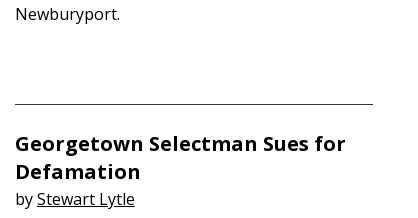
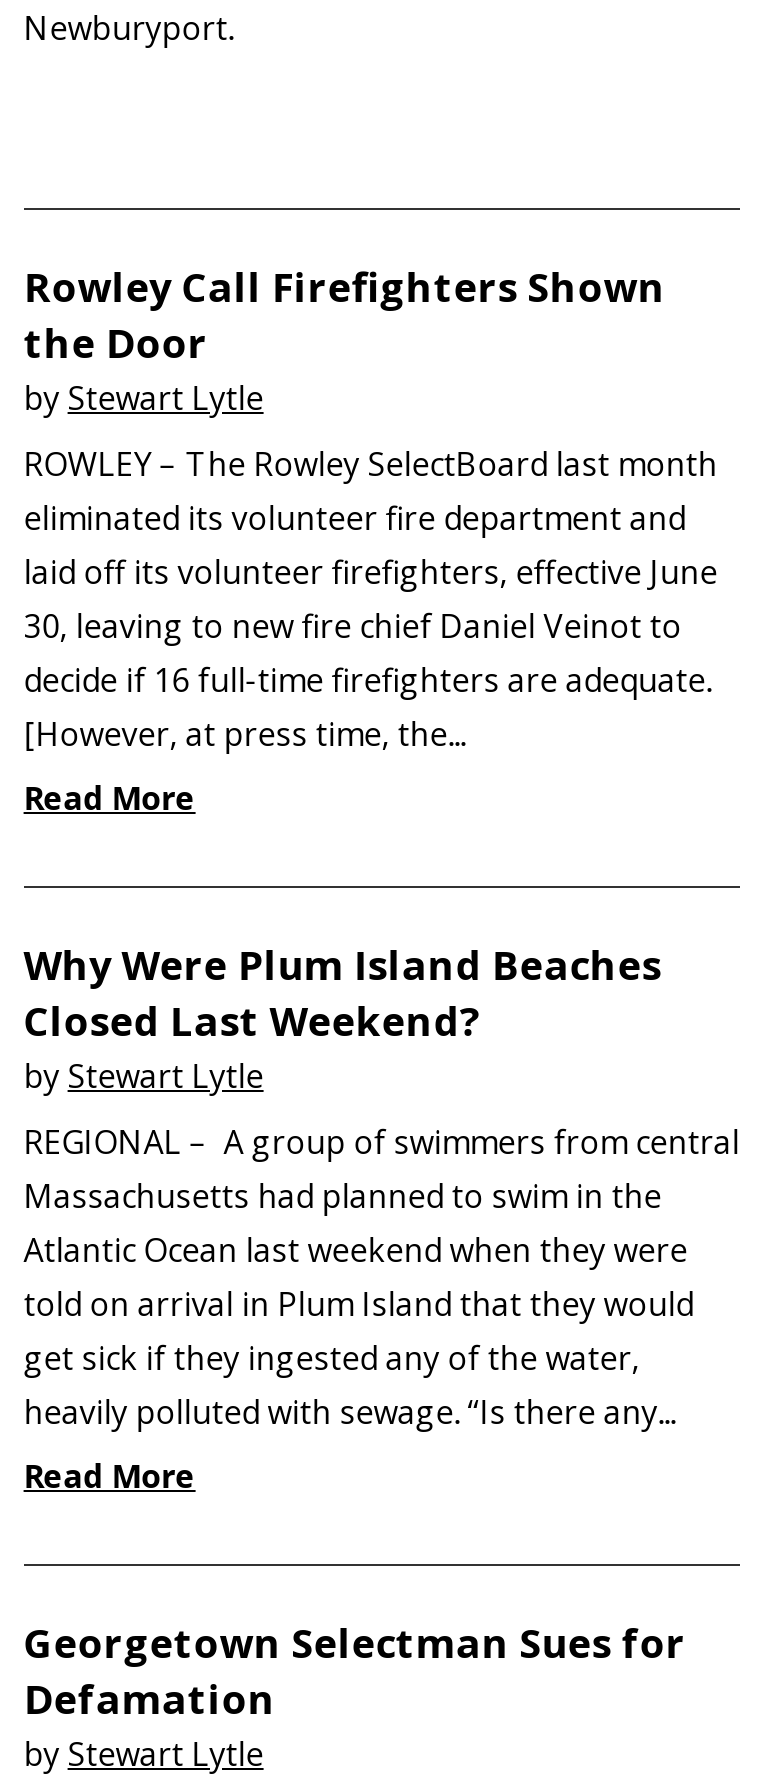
none -> [24,260,740,1498] Rowley Call Firefighters Shown | the Door | by Stewart Lytle | ROWLEY – The Rowley SelectBoard last month | eliminated its volunteer fire department and | laid off its volunteer firefighters, effective June | 30, leaving to new fire chief Daniel Veinot to | decide if 16 full-time firefighters are adequate. | [However, at press time, the... | Read More | Why Were Plum Island Beaches | Closed Last Weekend? | by Stewart Lytle | REGIONAL – A group of swimmers from central | Massachusetts had planned to swim in the | Atlantic Ocean last weekend when they were | told on arrival in Plum Island that they would | get sick if they ingested any of the water, | heavily polluted with sewage. “Is there any... | Read More

